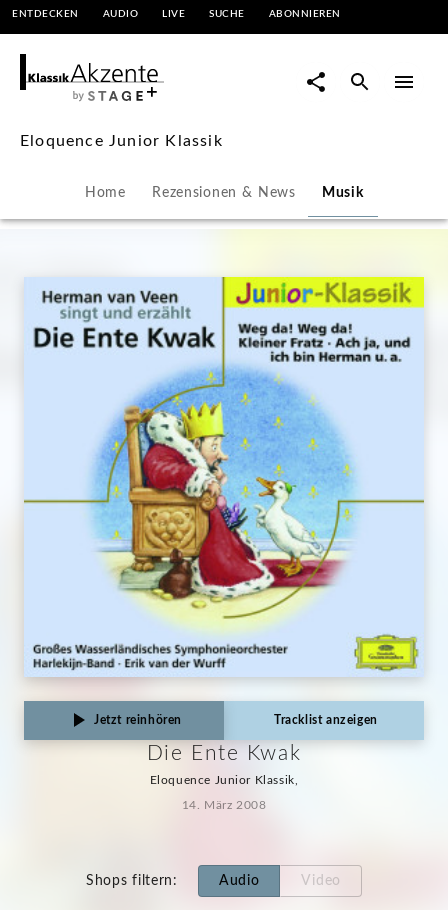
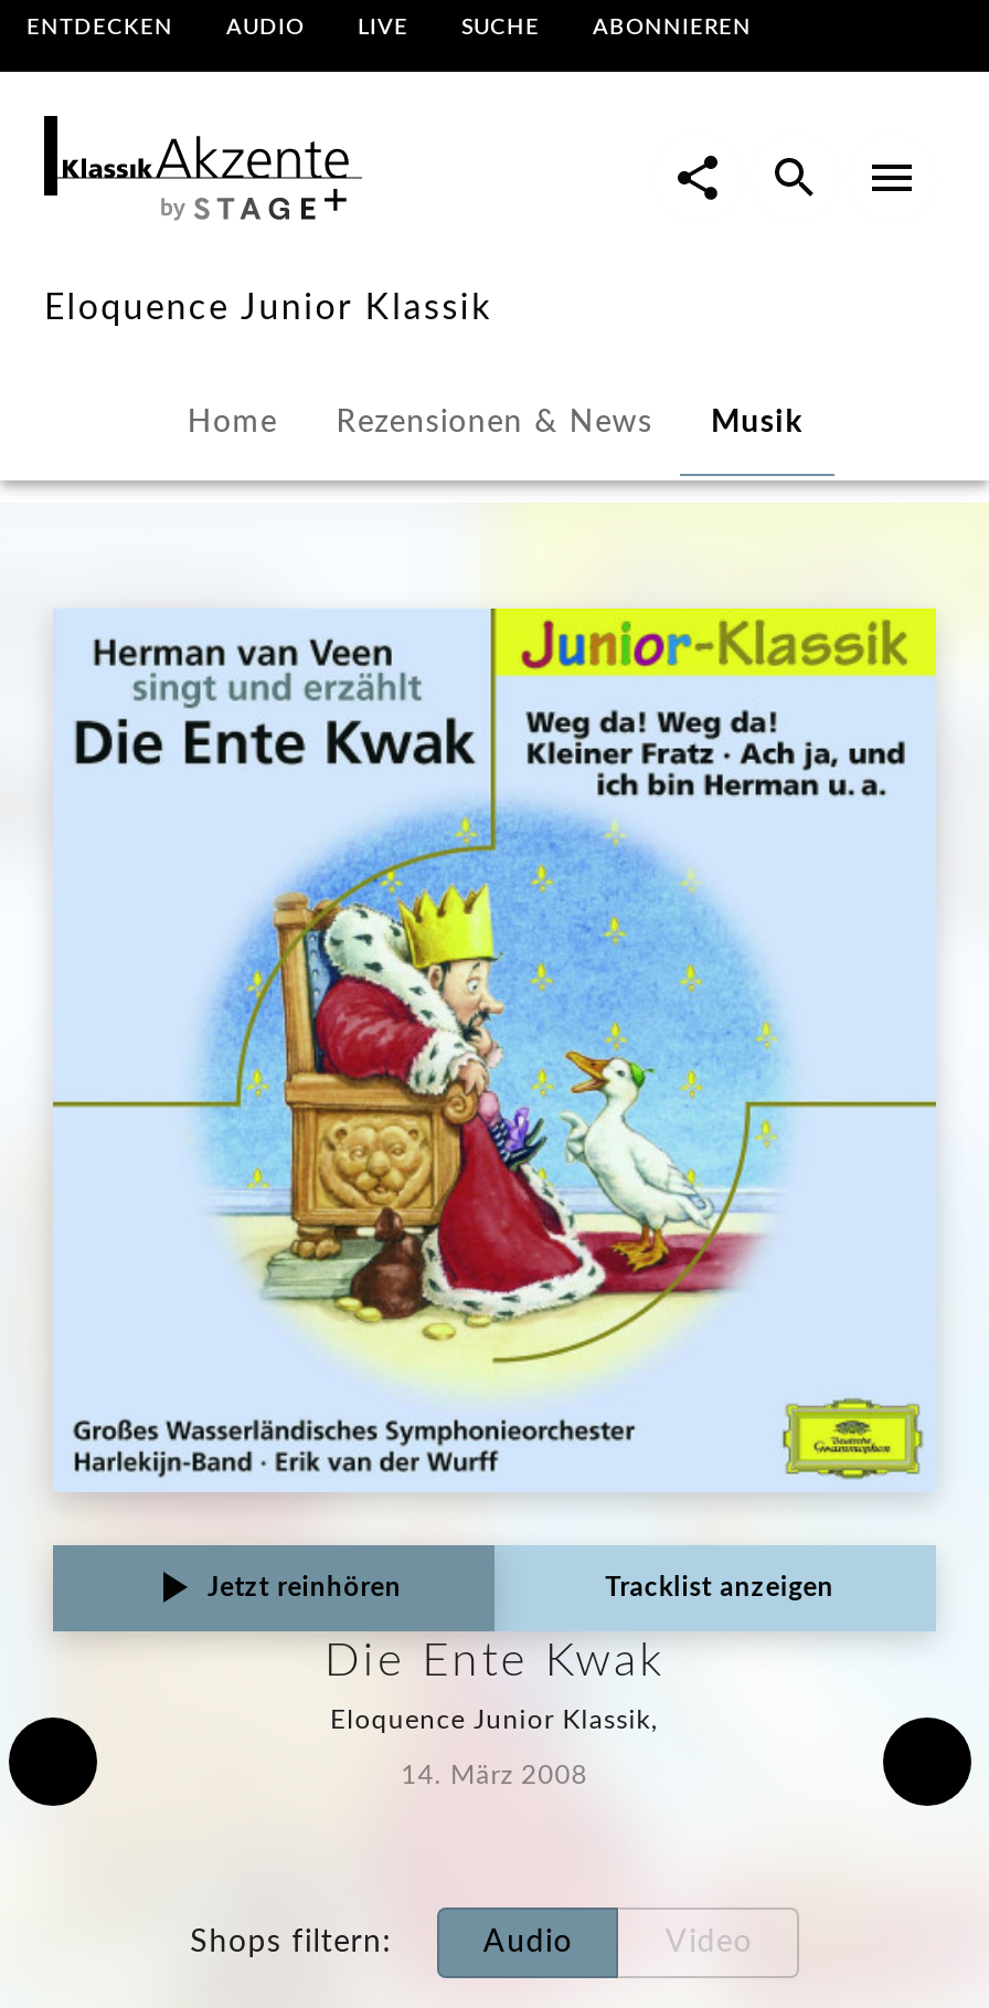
none -> [7,1715,99,1808] [image]
none -> [881,1715,974,1808] [image]

